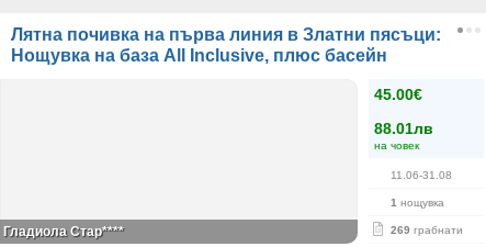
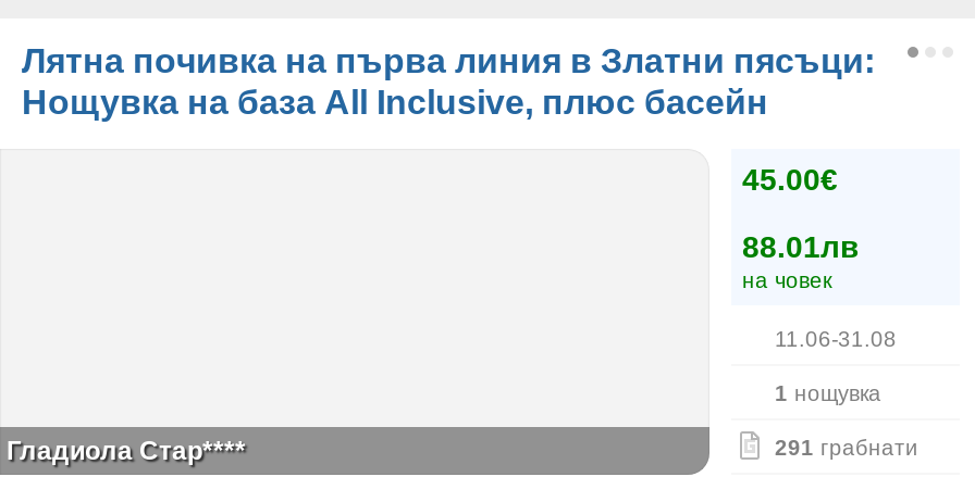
[391,224,463,236] 269 грабнати -> [775,436,918,460] 291 грабнати

